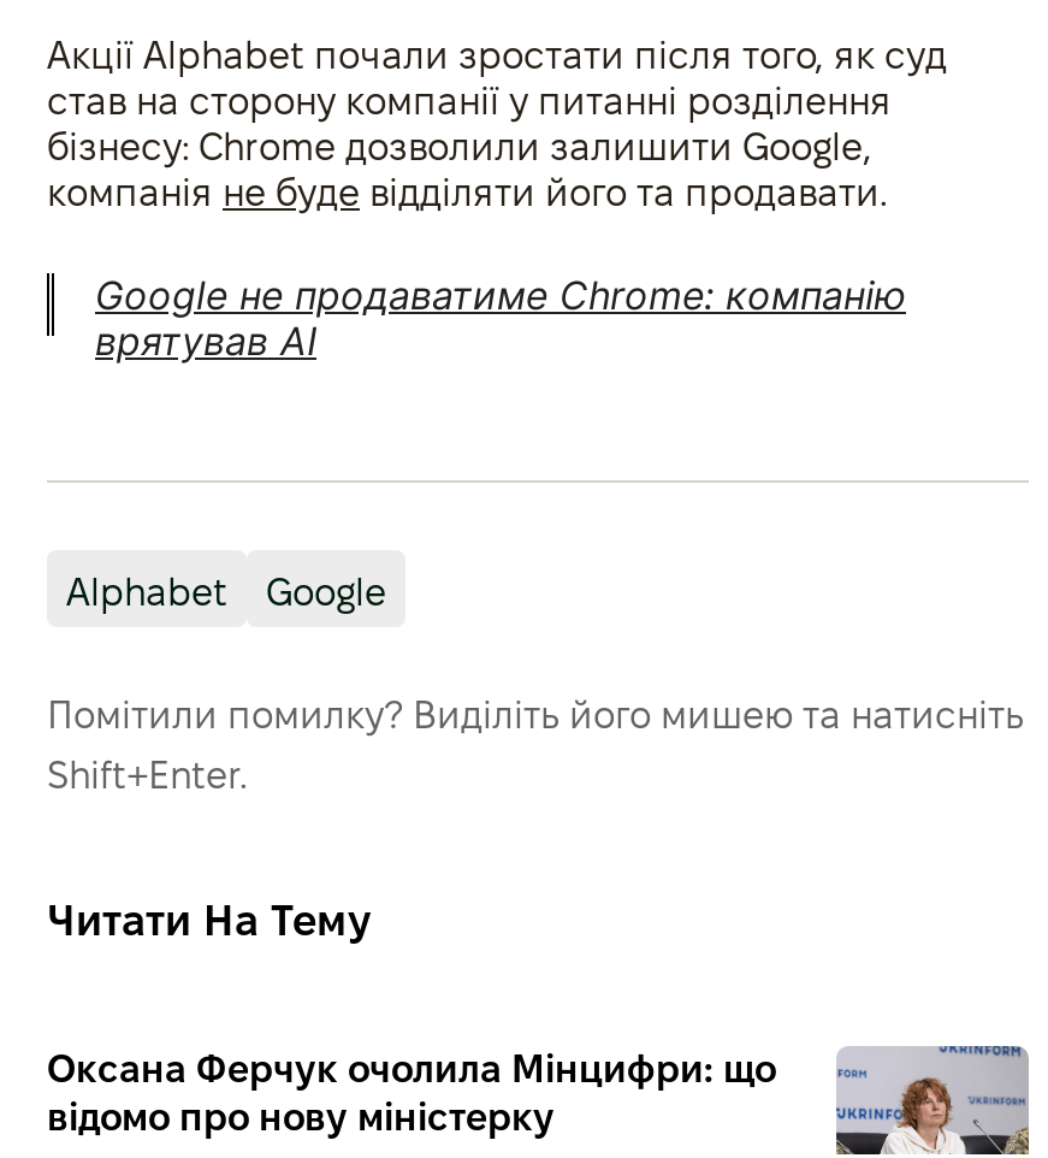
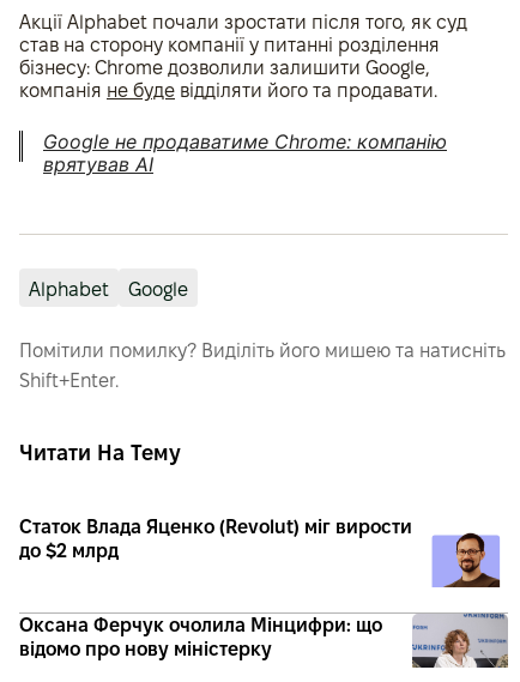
none -> [19,516,501,589] [image] | Статок Влада Яценко (Revolut) міг вирости | до $2 млрд

